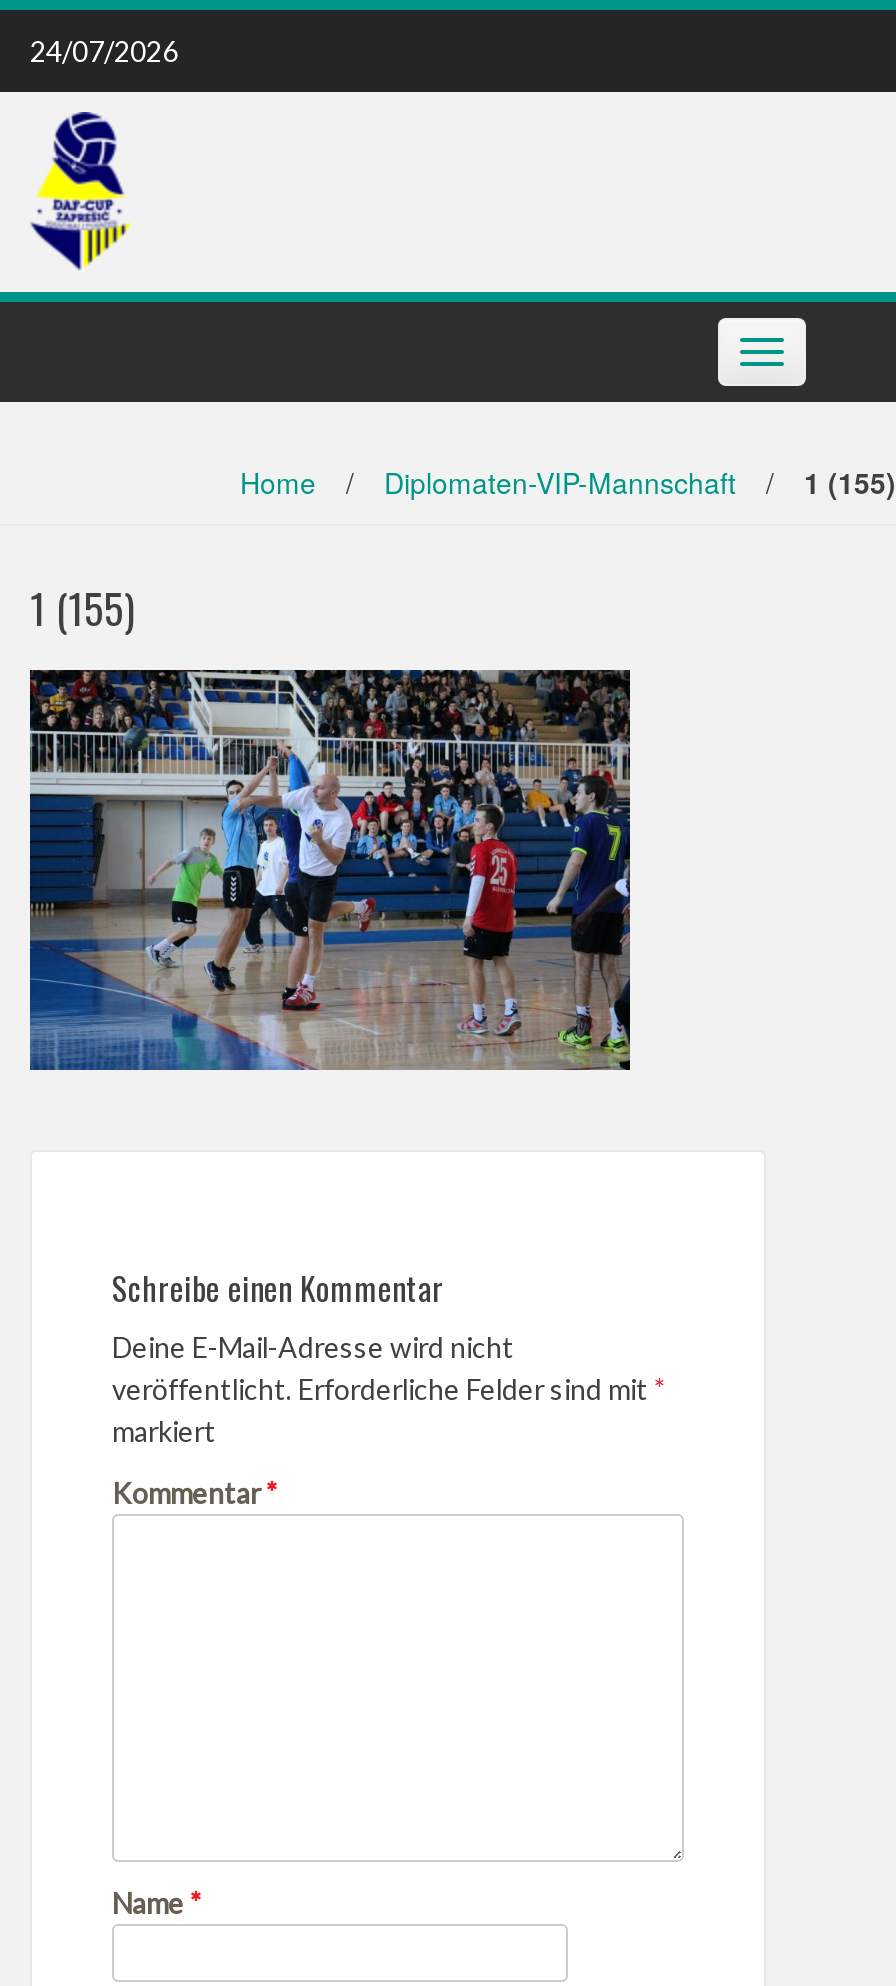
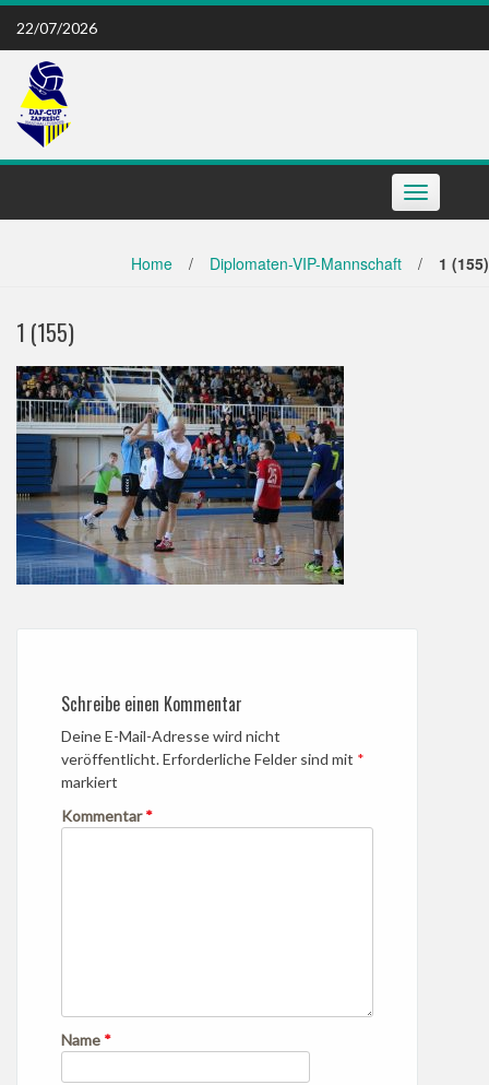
[30,34,178,68] 24/07/2026 -> [16,19,97,37] 22/07/2026

